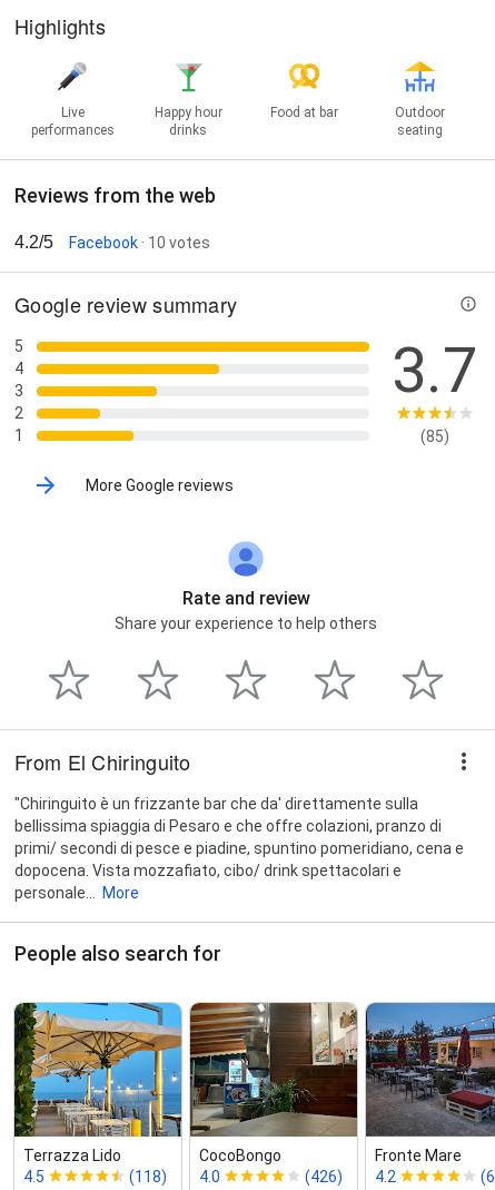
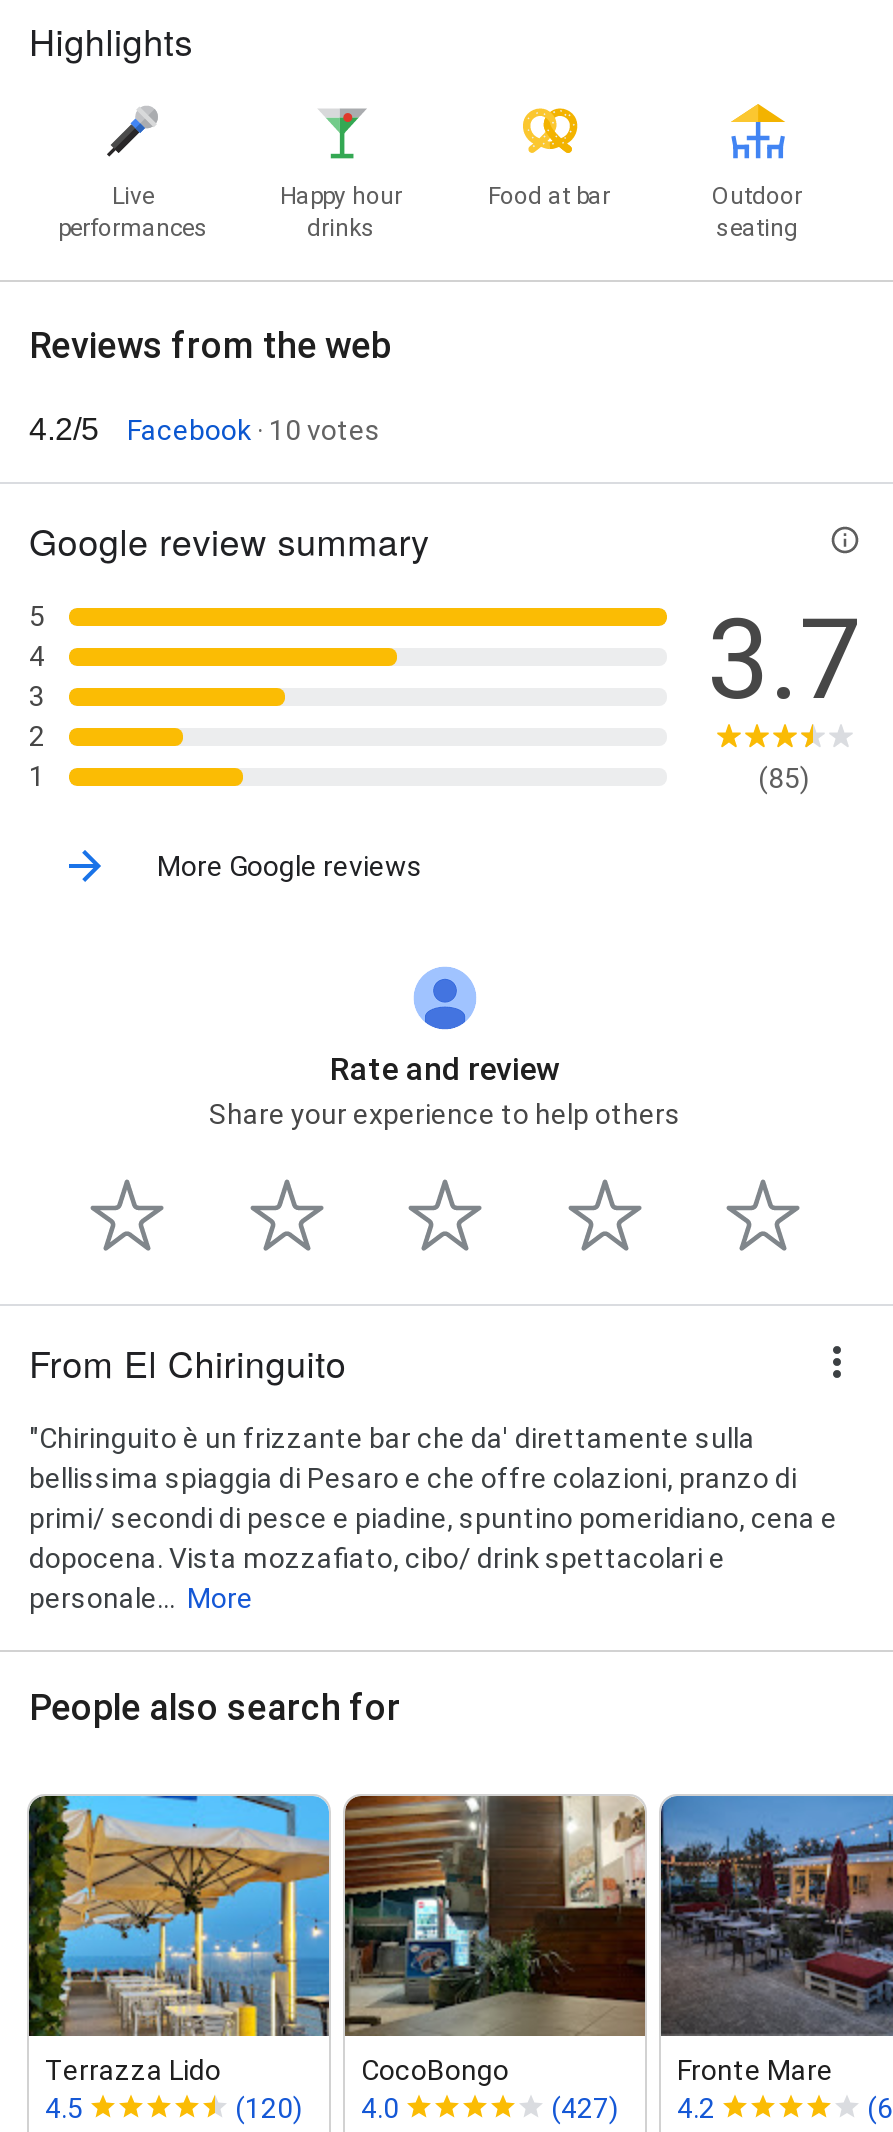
[129,1167,220,1185] (118) 4.0 -> [235,2091,399,2123] (120) 4.0
[305,1167,396,1185] (426) 4.2 -> [551,2091,715,2123] (427) 4.2

